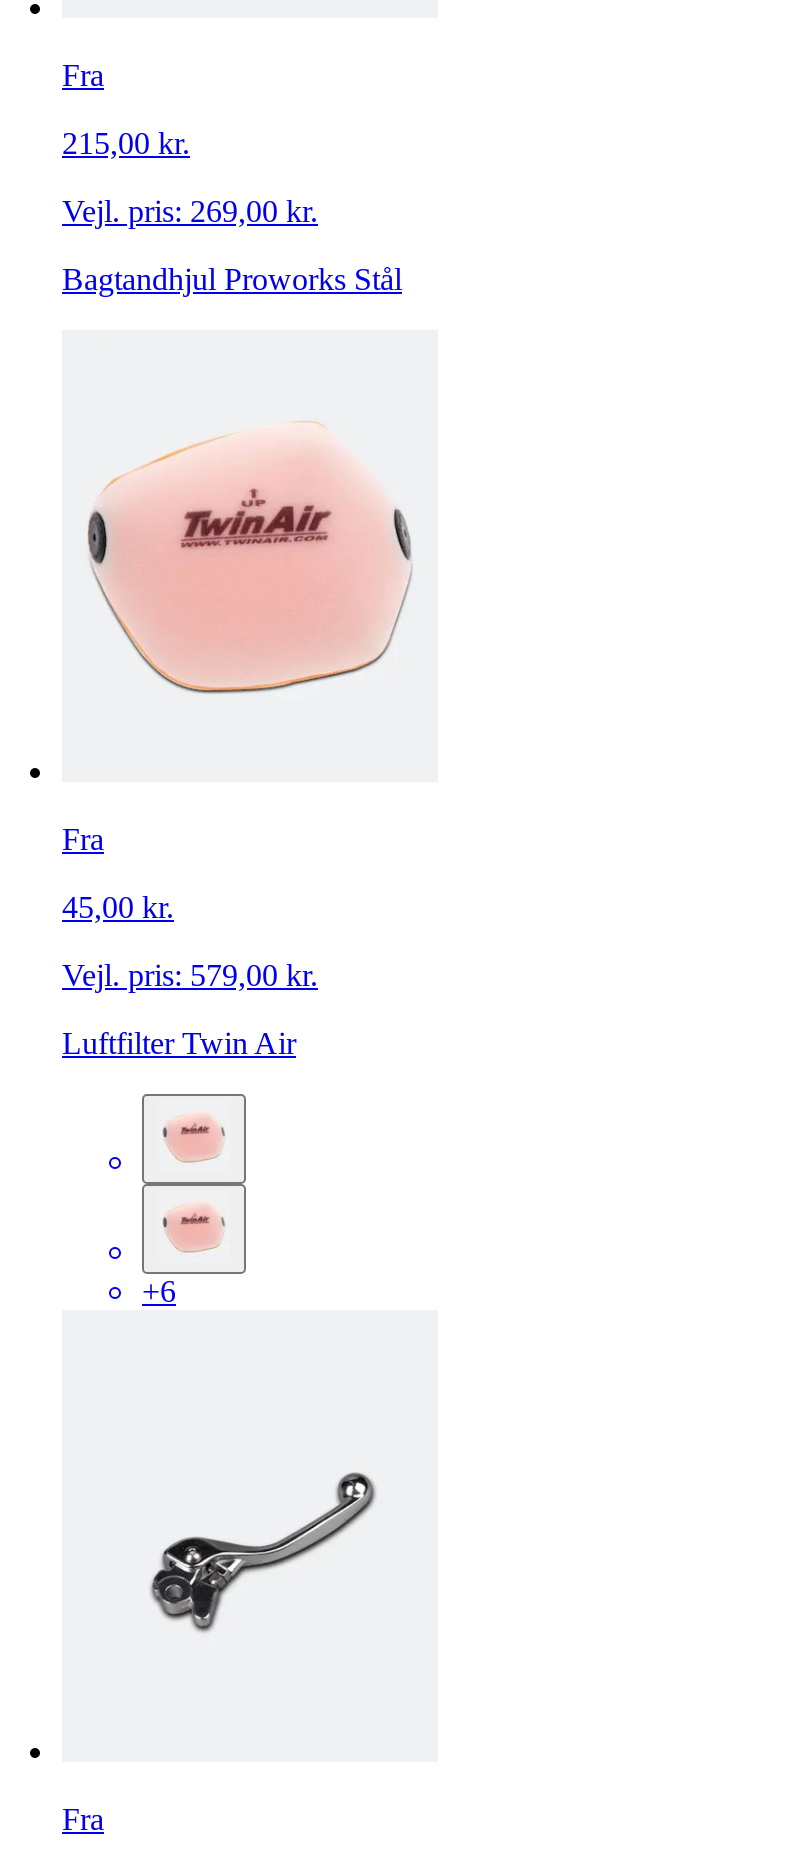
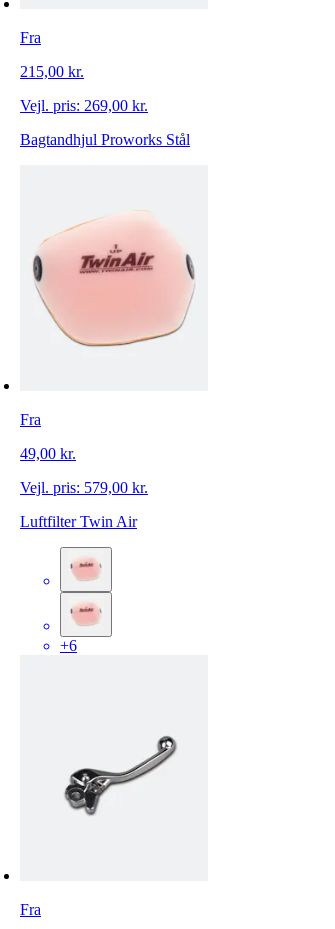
[62,891,174,925] 45,00 kr. -> [20,445,76,462] 49,00 kr.

